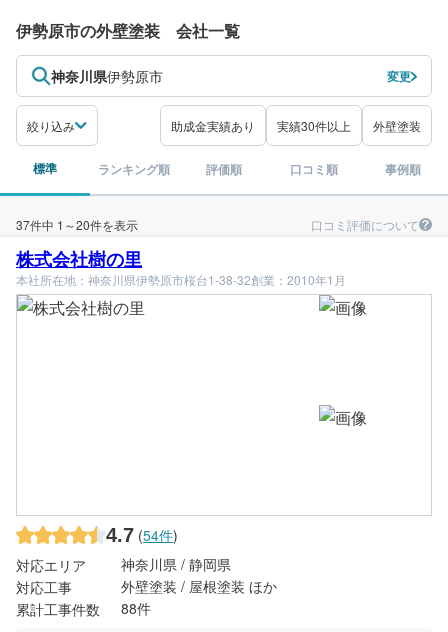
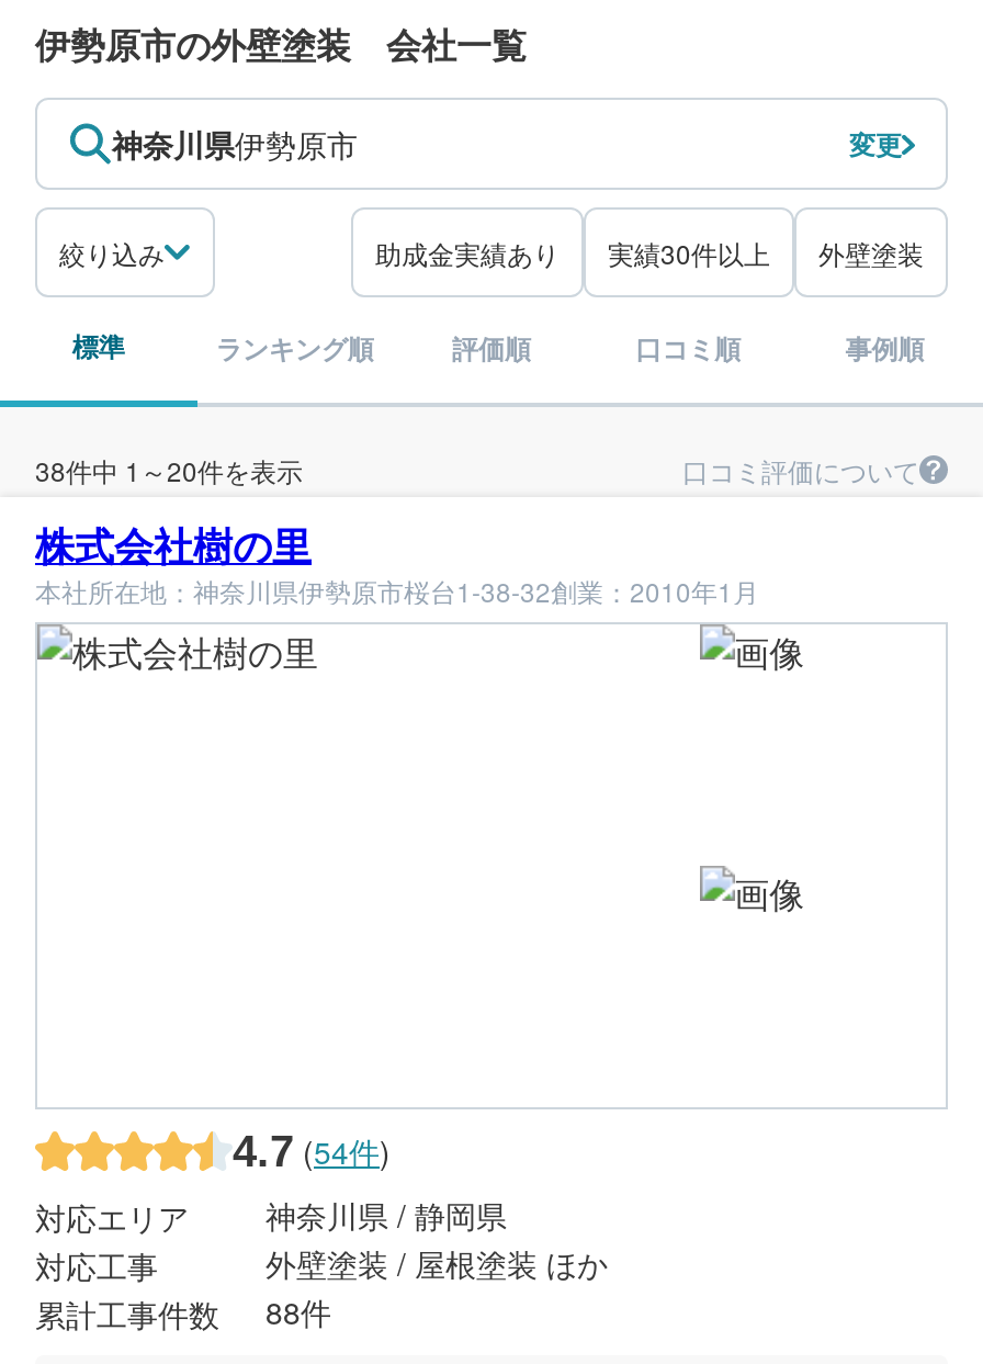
[16,216,138,233] 37件中 1～20件を表示 -> [35,451,303,488] 38件中 1～20件を表示

